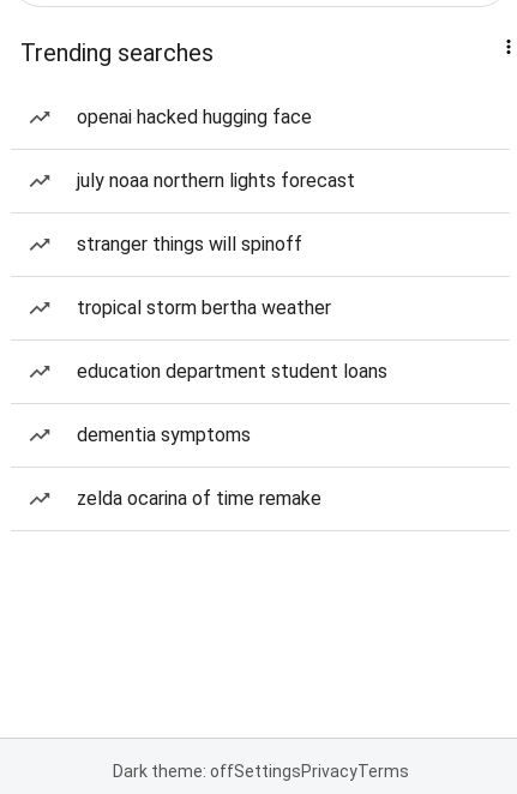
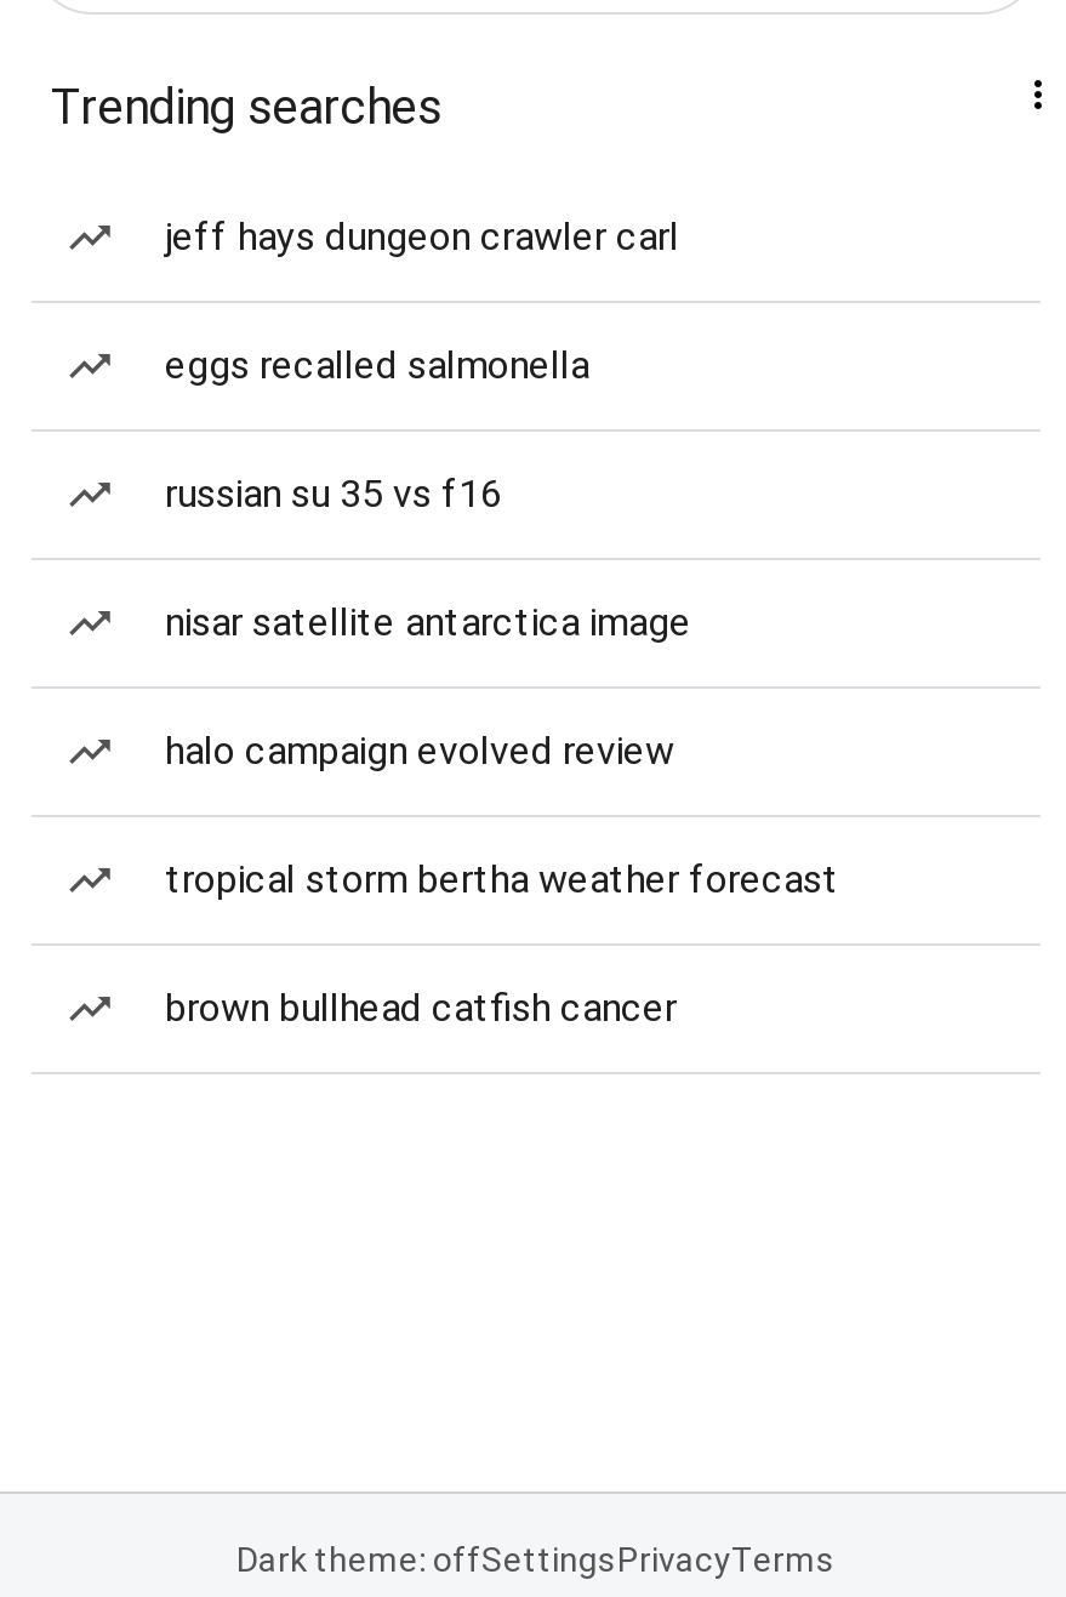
[77,106,312,128] openai hacked hugging face -> [165,213,679,259] jeff hays dungeon crawler carl
[77,169,355,192] july noaa northern lights forecast -> [165,342,589,388] eggs recalled salmonella
[77,233,302,255] stranger things will spinoff -> [165,470,502,517] russian su 35 vs f16
[77,296,331,319] tropical storm bertha weather -> [165,599,691,645] nisar satellite antarctica image
[77,360,387,383] education department student loans -> [165,728,674,774] halo campaign evolved review
[77,423,251,446] dementia symptoms -> [165,856,839,902] tropical storm bertha weather forecast
[77,487,321,510] zelda ocarina of time remake -> [165,985,677,1031] brown bullhead catfish cancer

